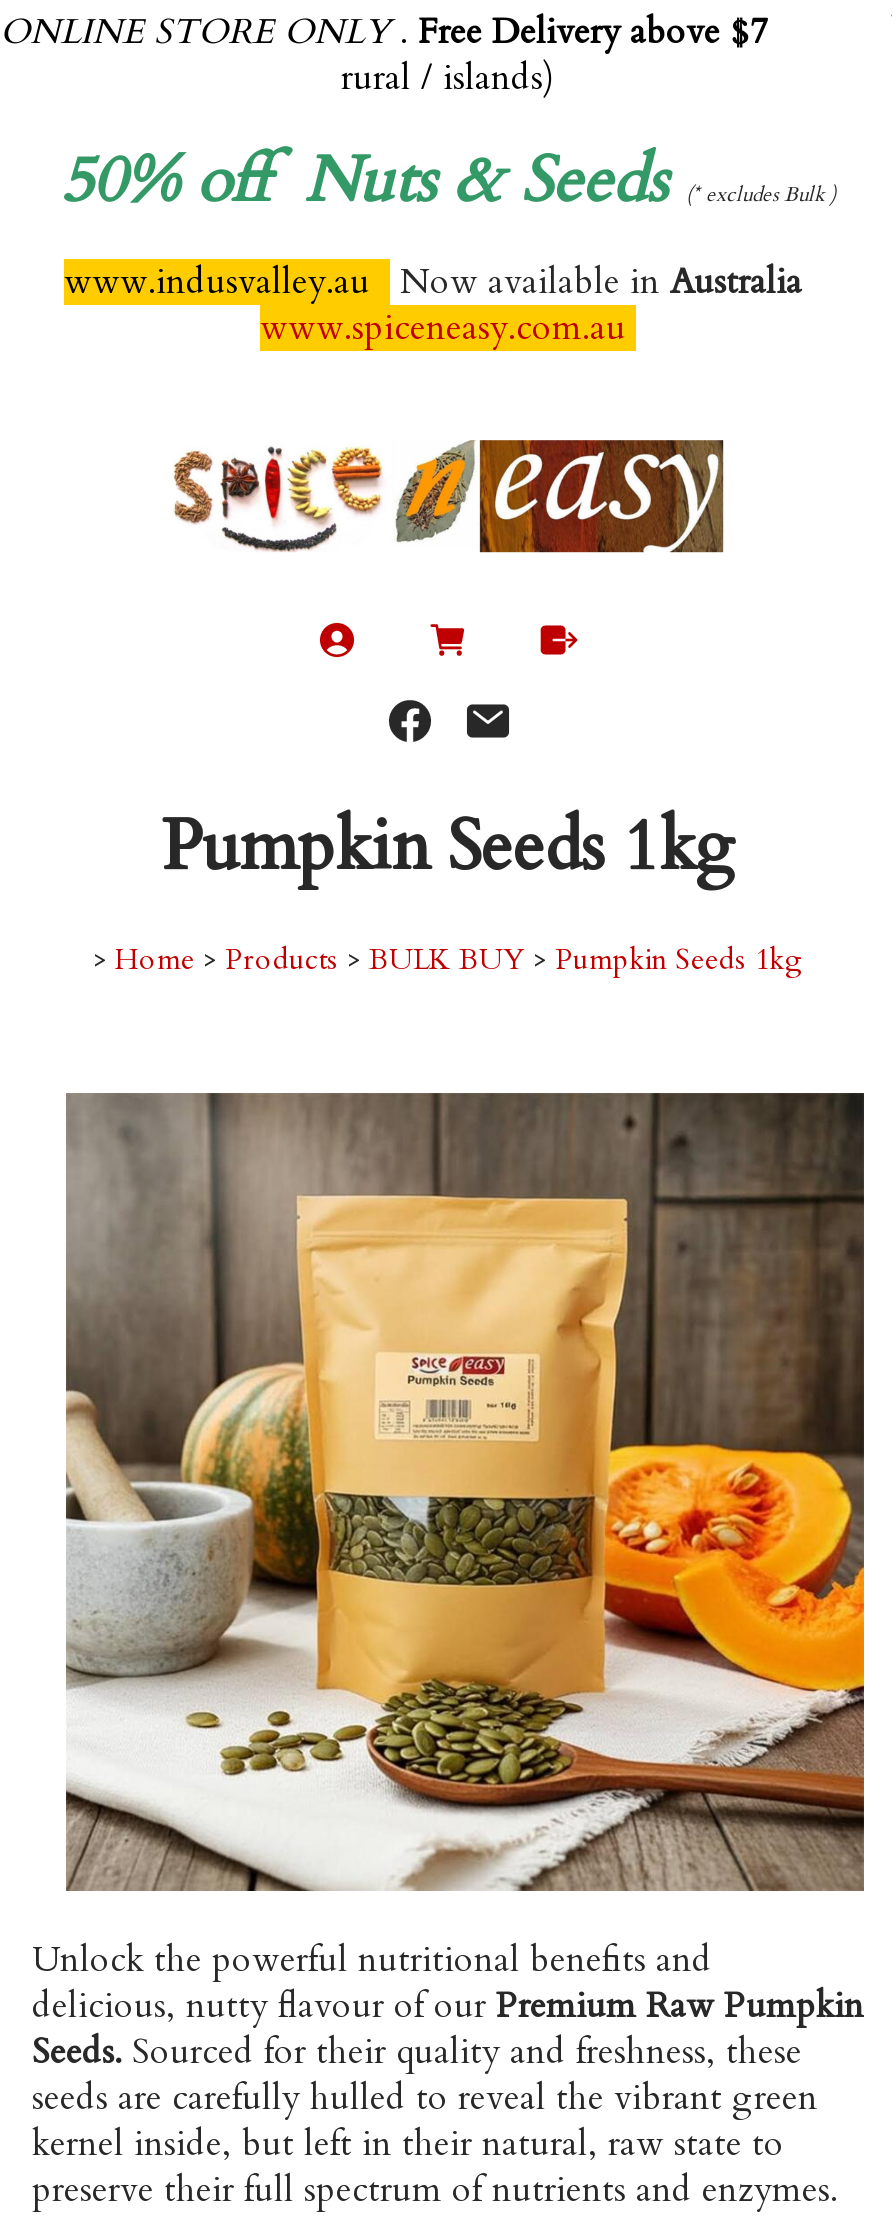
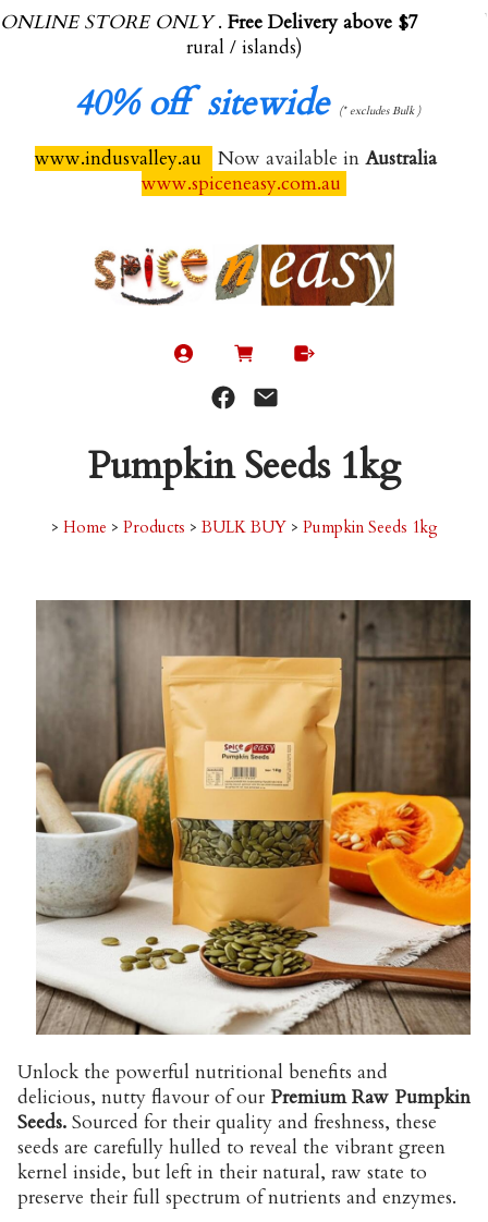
[60,136,668,224] 50% off Nuts & Seeds -> [74,79,329,127] 40% off sitewide

